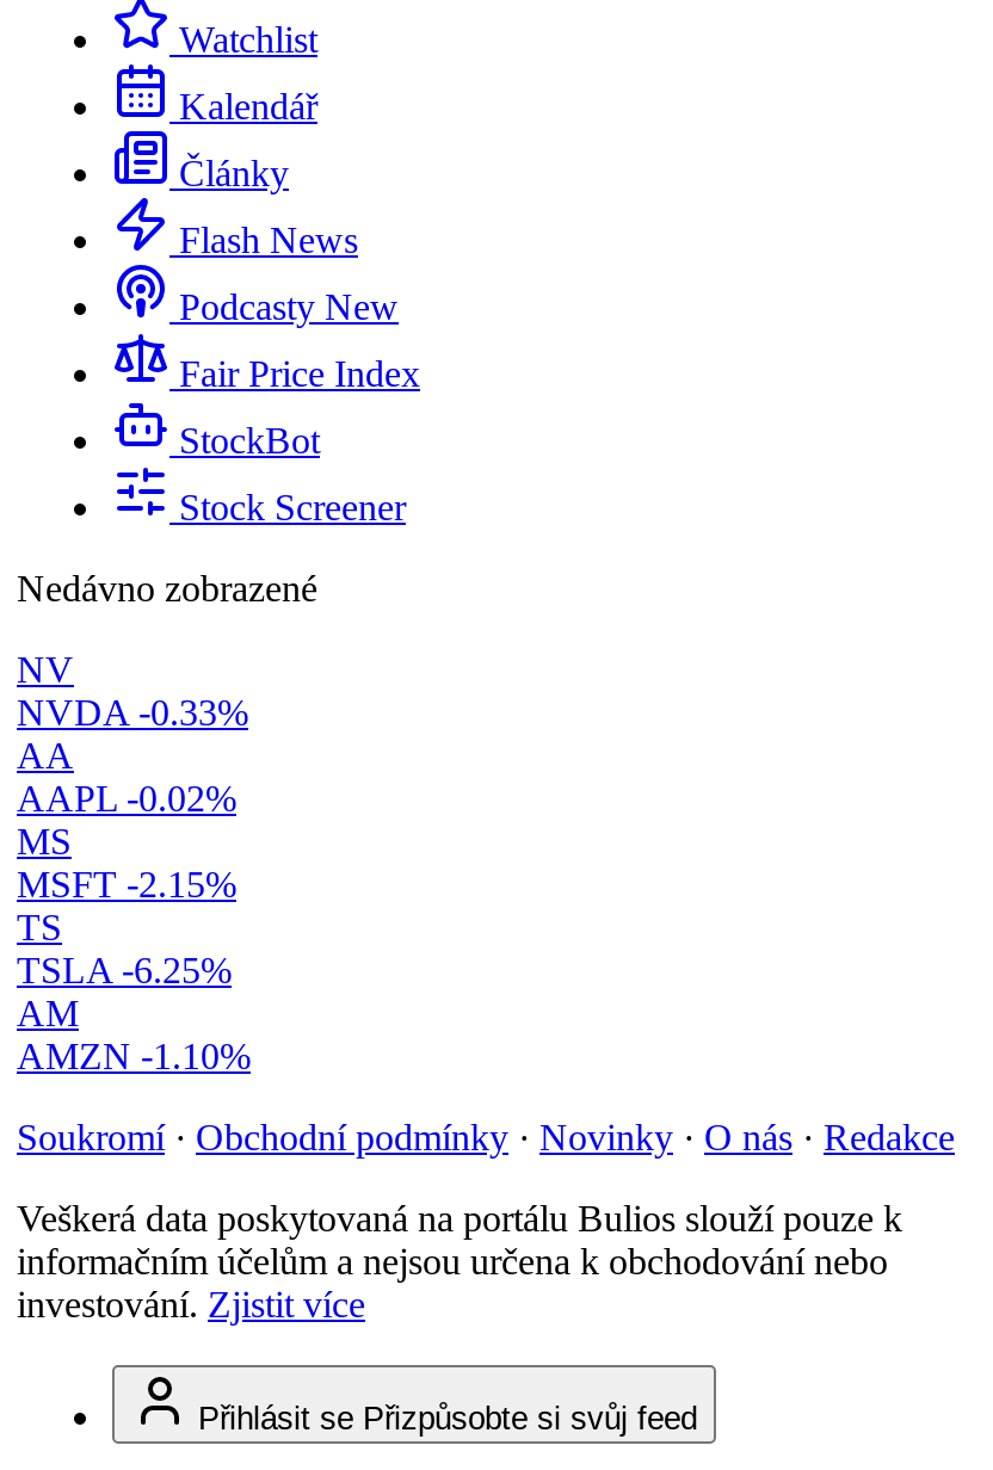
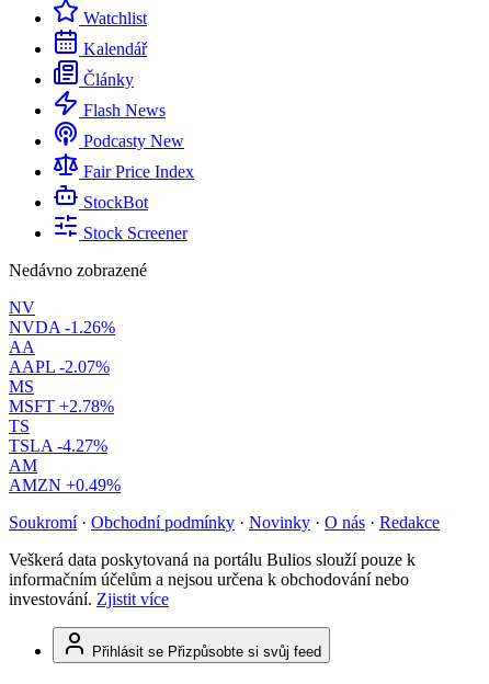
[17,692,248,733] NVDA -0.33% -> [9,318,115,337] NVDA -1.26%
[17,778,236,819] AAPL -0.02% -> [9,357,110,376] AAPL -2.07%
[17,864,236,905] MSFT -2.15% -> [9,397,114,416] MSFT +2.78%
[17,950,232,991] TSLA -6.25% -> [9,436,107,455] TSLA -4.27%
[17,1036,251,1076] AMZN -1.10% -> [9,476,121,494] AMZN +0.49%

